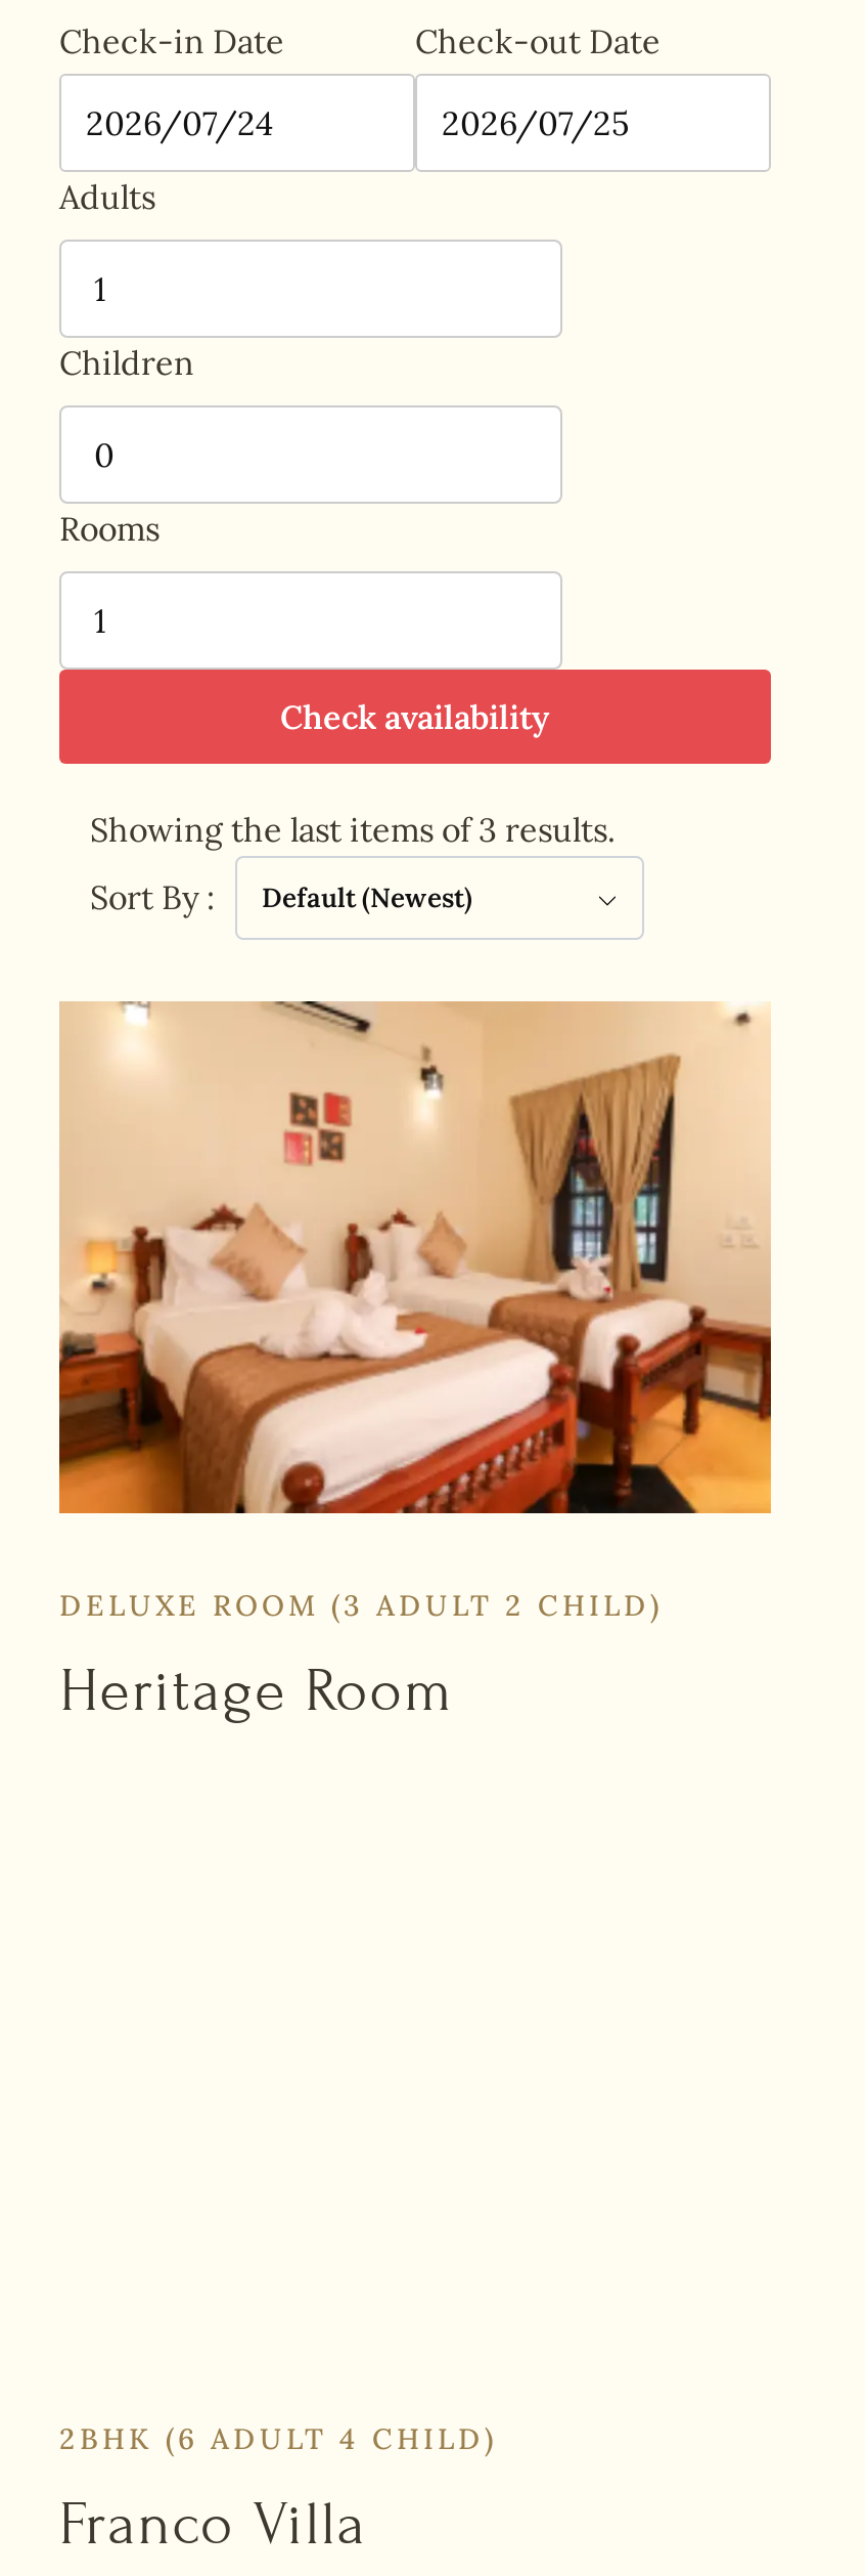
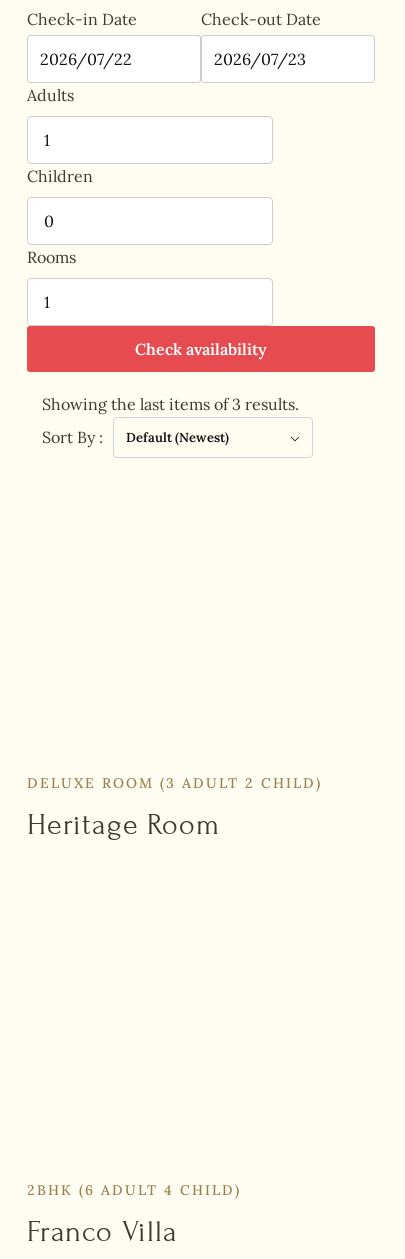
[57,999,773,1515] [image] -> none

